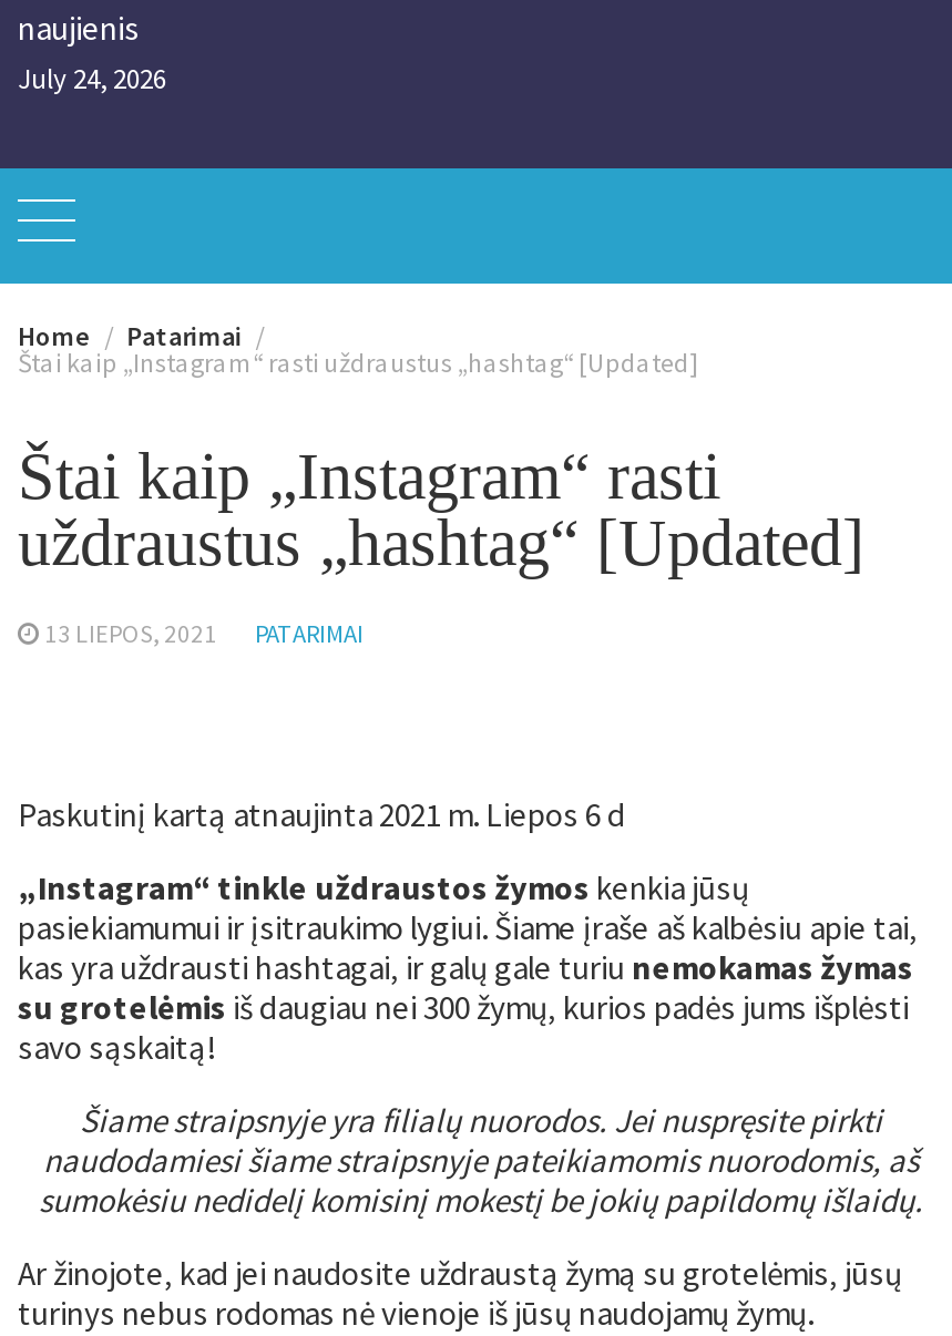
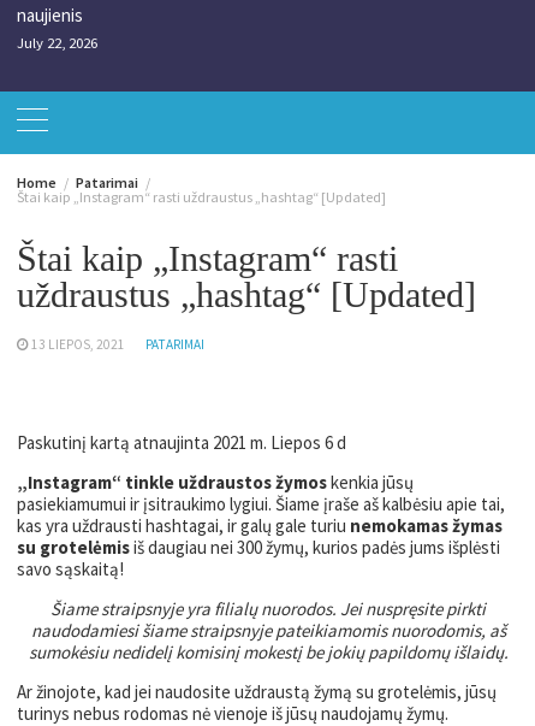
[18,60,166,95] July 24, 2026 -> [17,33,97,52] July 22, 2026

